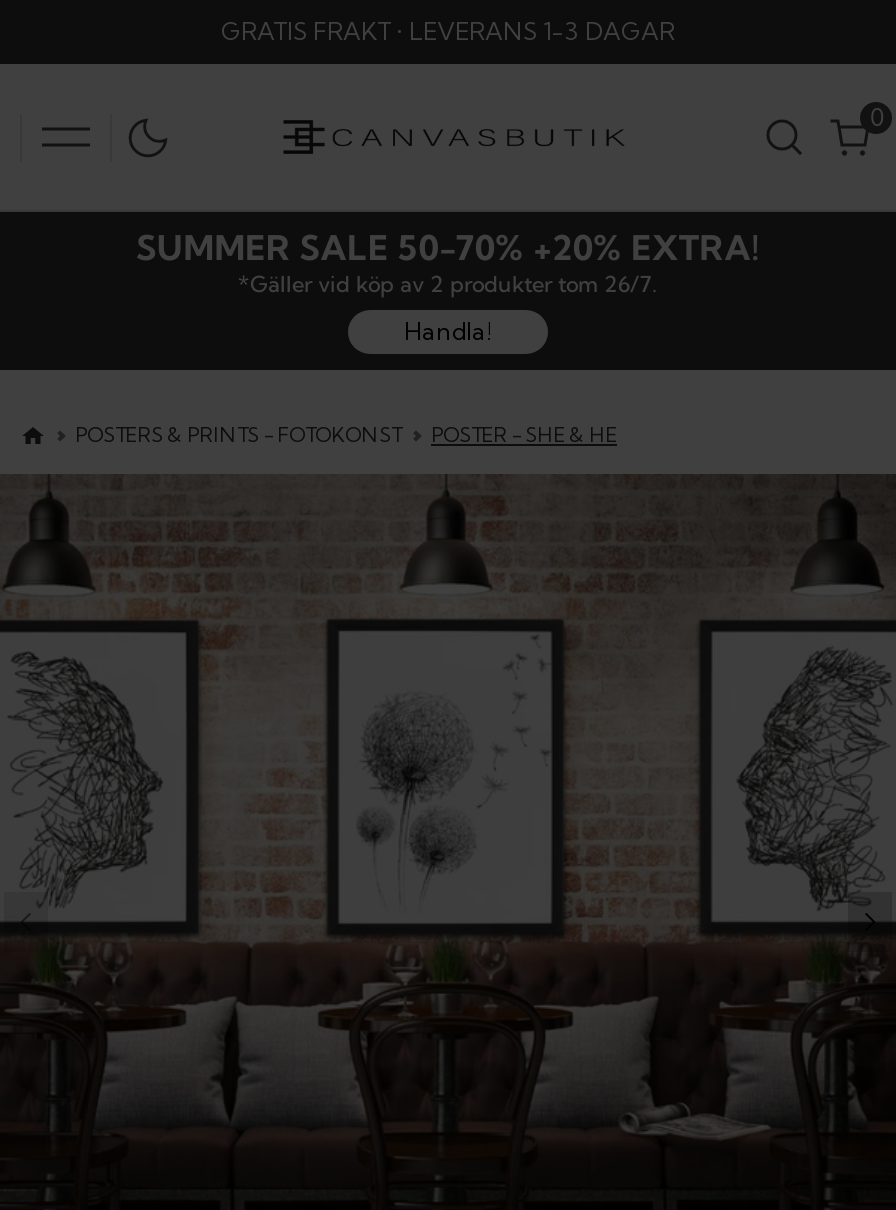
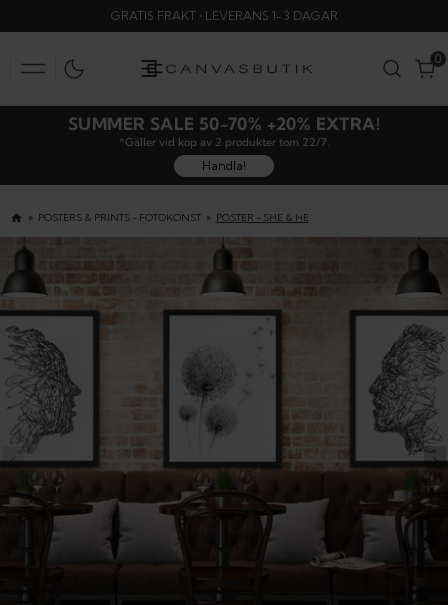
[238,270,658,298] *Gäller vid köp av 2 produkter tom 26/7. -> [118,135,329,149] *Gäller vid köp av 2 produkter tom 22/7.

